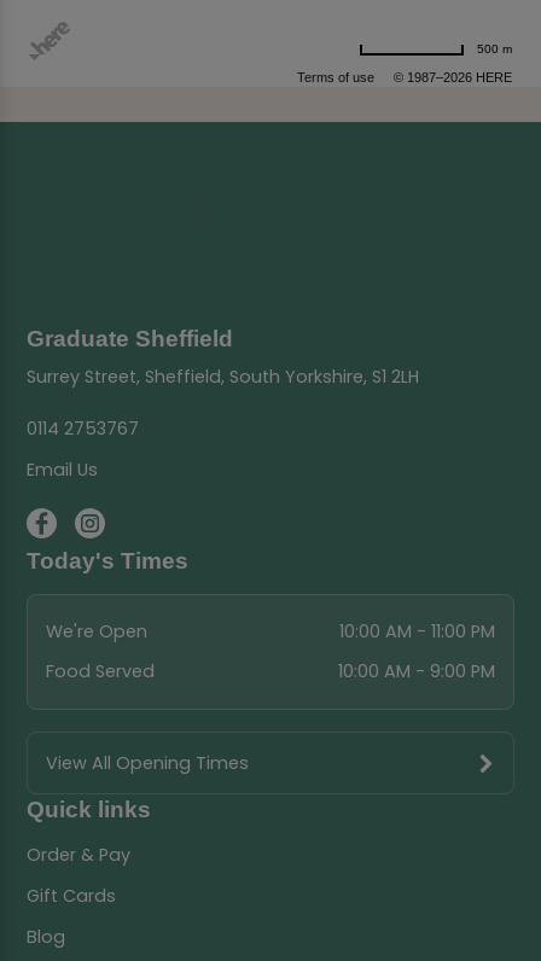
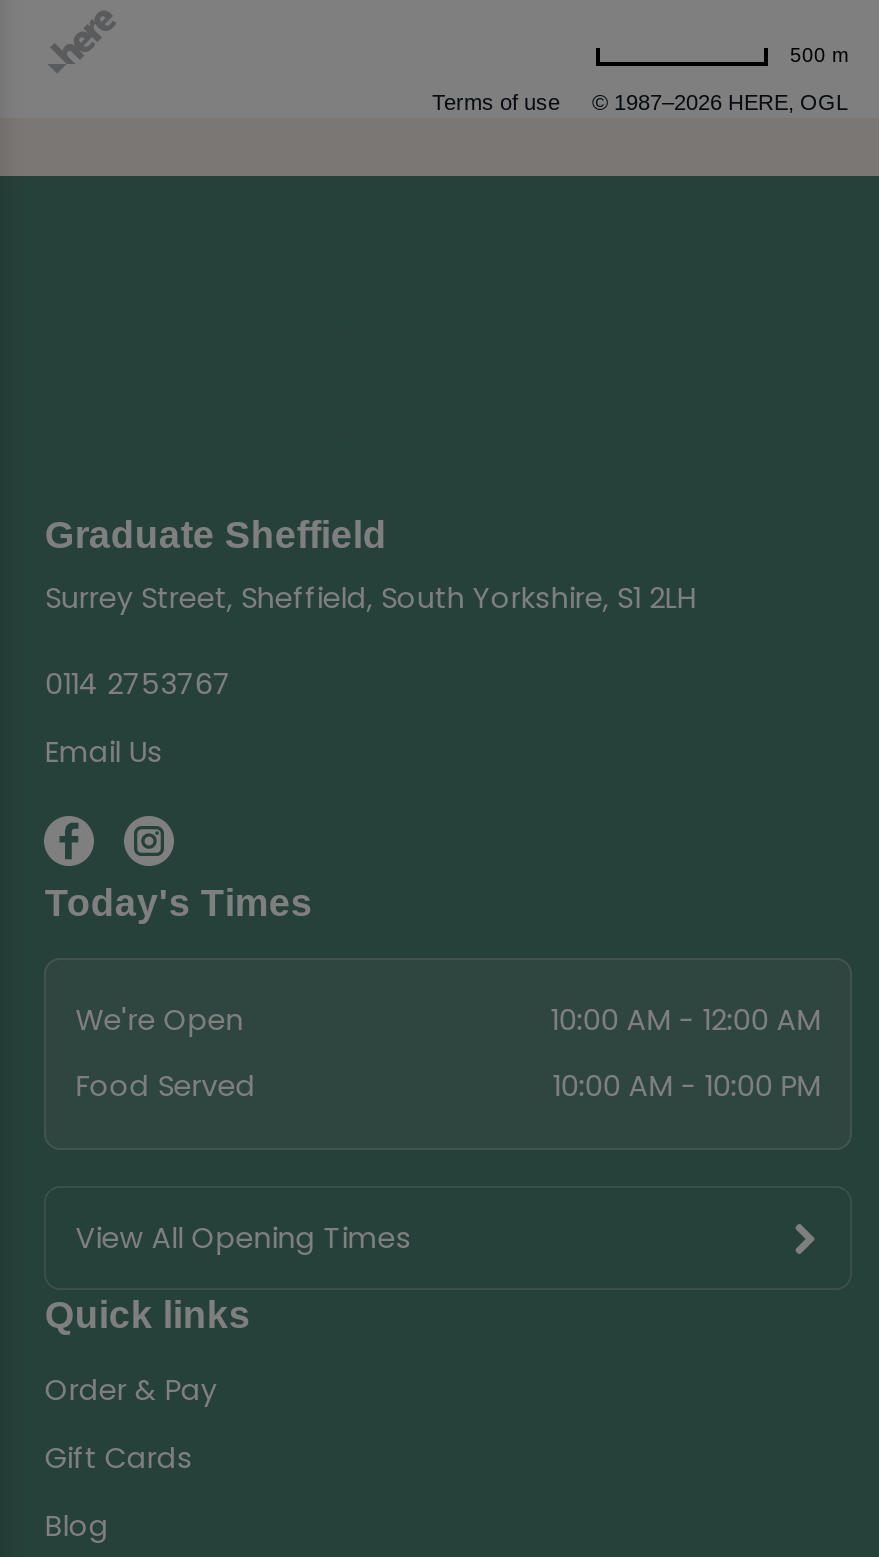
[297,71,512,85] Terms of use © 1987–2026 HERE -> [432,91,848,115] Terms of use © 1987–2026 HERE, OGL
[340,620,495,644] 10:00 AM - 11:00 PM -> [550,1001,820,1041] 10:00 AM - 12:00 AM
[338,659,495,683] 10:00 AM - 9:00 PM -> [552,1066,820,1106] 10:00 AM - 10:00 PM

